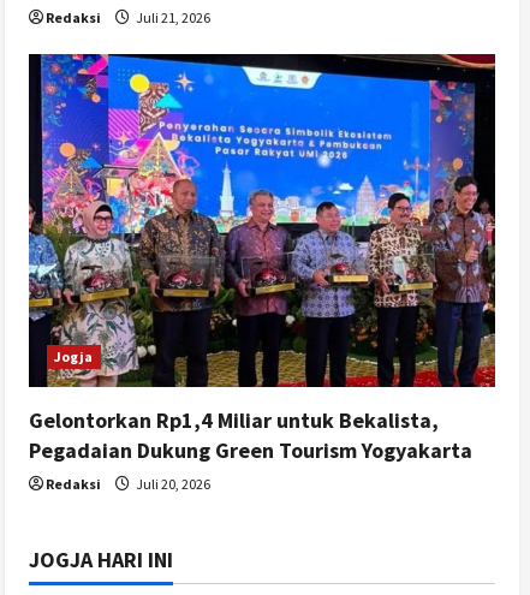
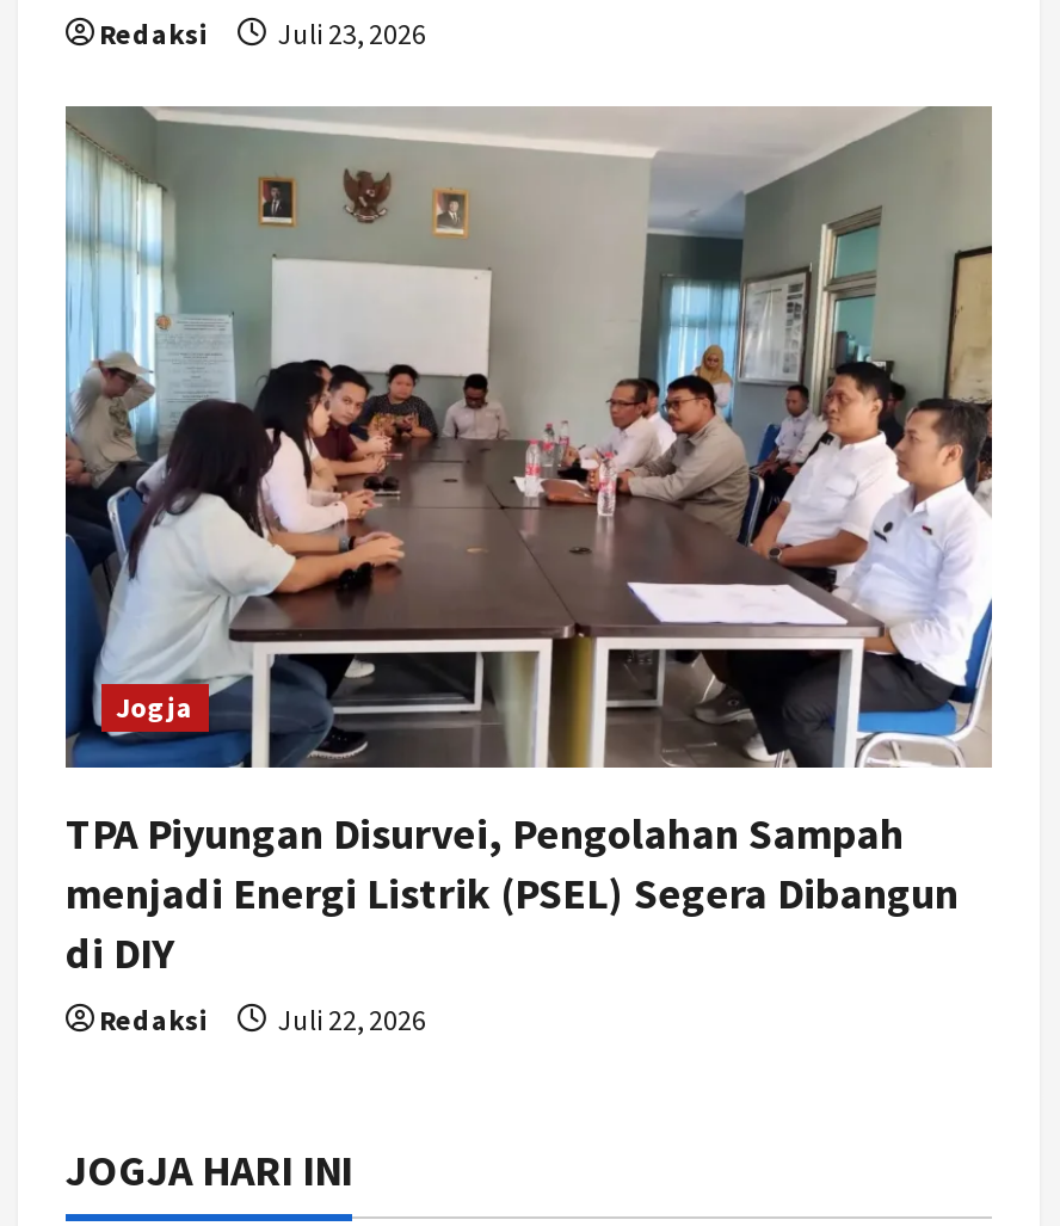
[46,8,210,26] Redaksi Juli 21, 2026 -> [99,15,426,51] Redaksi Juli 23, 2026
[28,53,496,464] [image] | Gelontorkan Rp1,4 Miliar untuk Bekalista, | Pegadaian Dukung Green Tourism Yogyakarta -> [63,104,994,980] [image] | TPA Piyungan Disurvei, Pengolahan Sampah | menjadi Energi Listrik (PSEL) Segera Dibangun | di DIY
[46,475,210,493] Redaksi Juli 20, 2026 -> [99,1002,426,1038] Redaksi Juli 22, 2026

